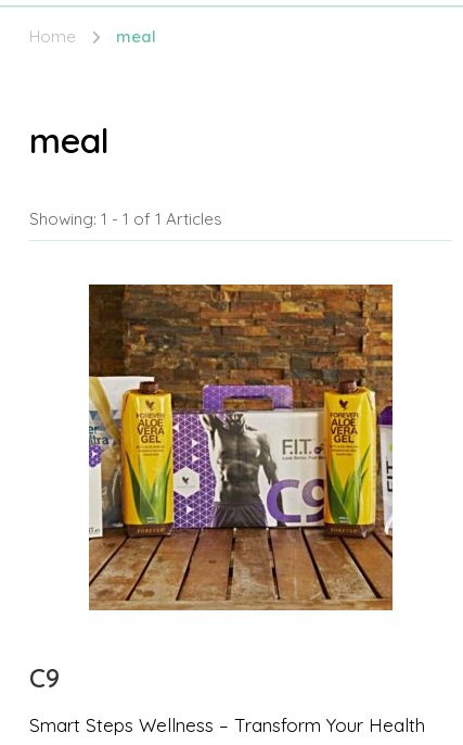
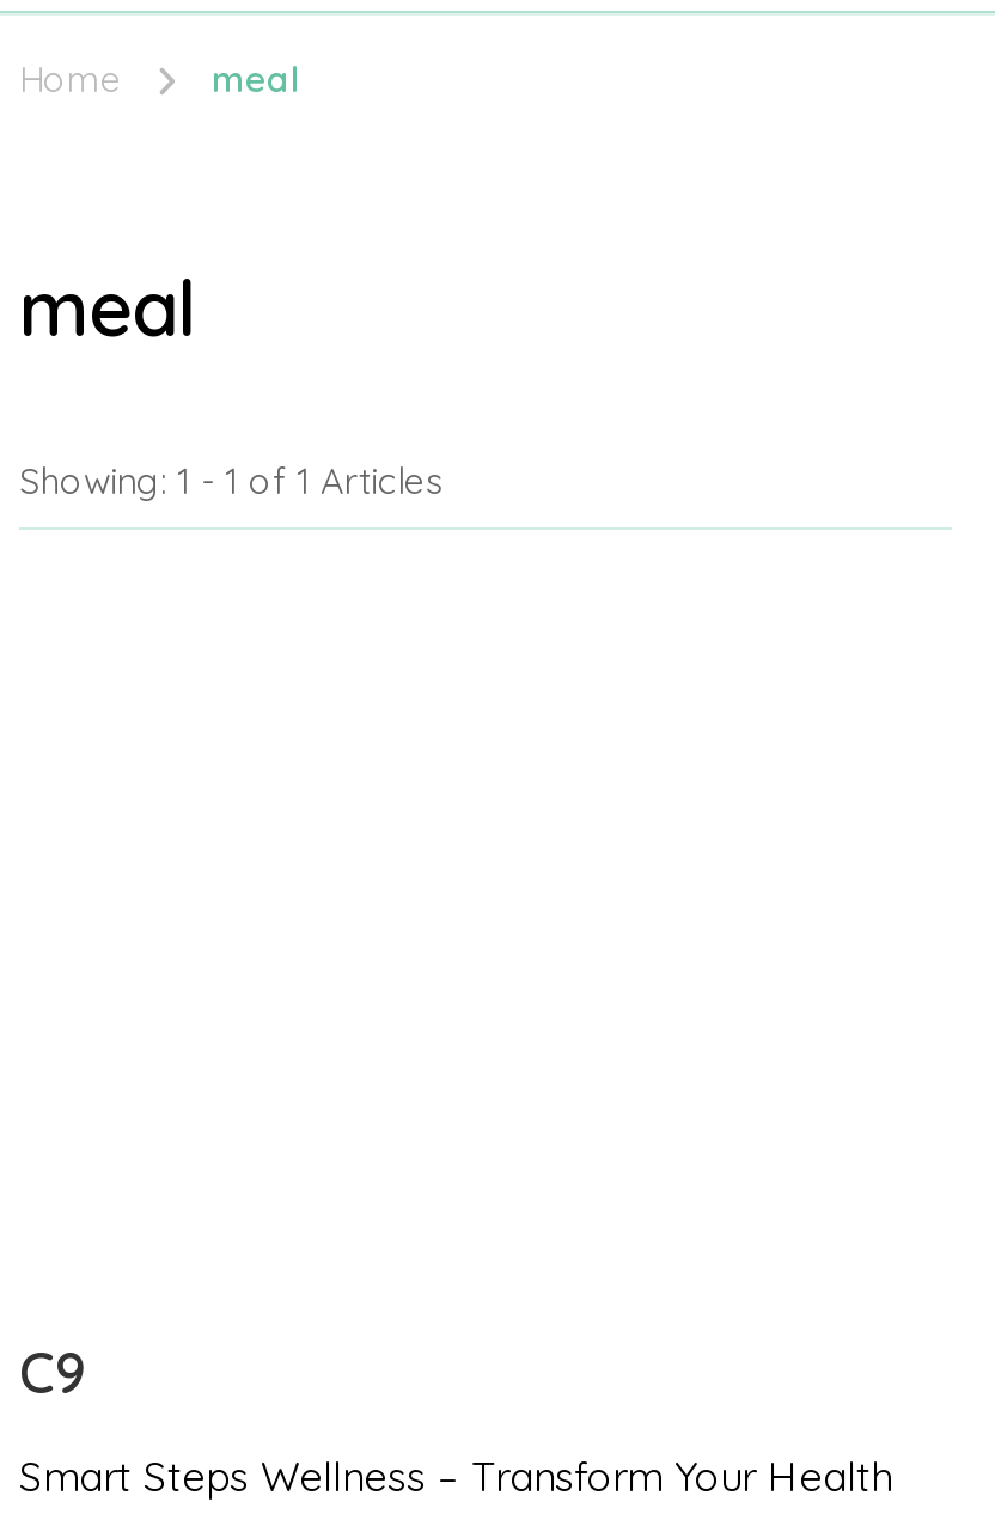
[88,283,394,611] [image] -> none

